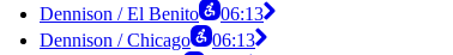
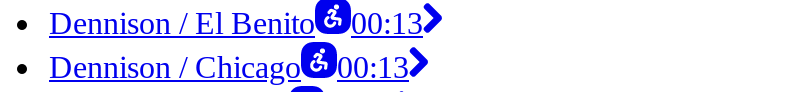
[40,4,264,24] Dennison / El Benito 06:13 -> [49,6,423,40] Dennison / El Benito 00:13
[40,30,255,50] Dennison / Chicago 06:13 -> [49,50,409,84] Dennison / Chicago 00:13

